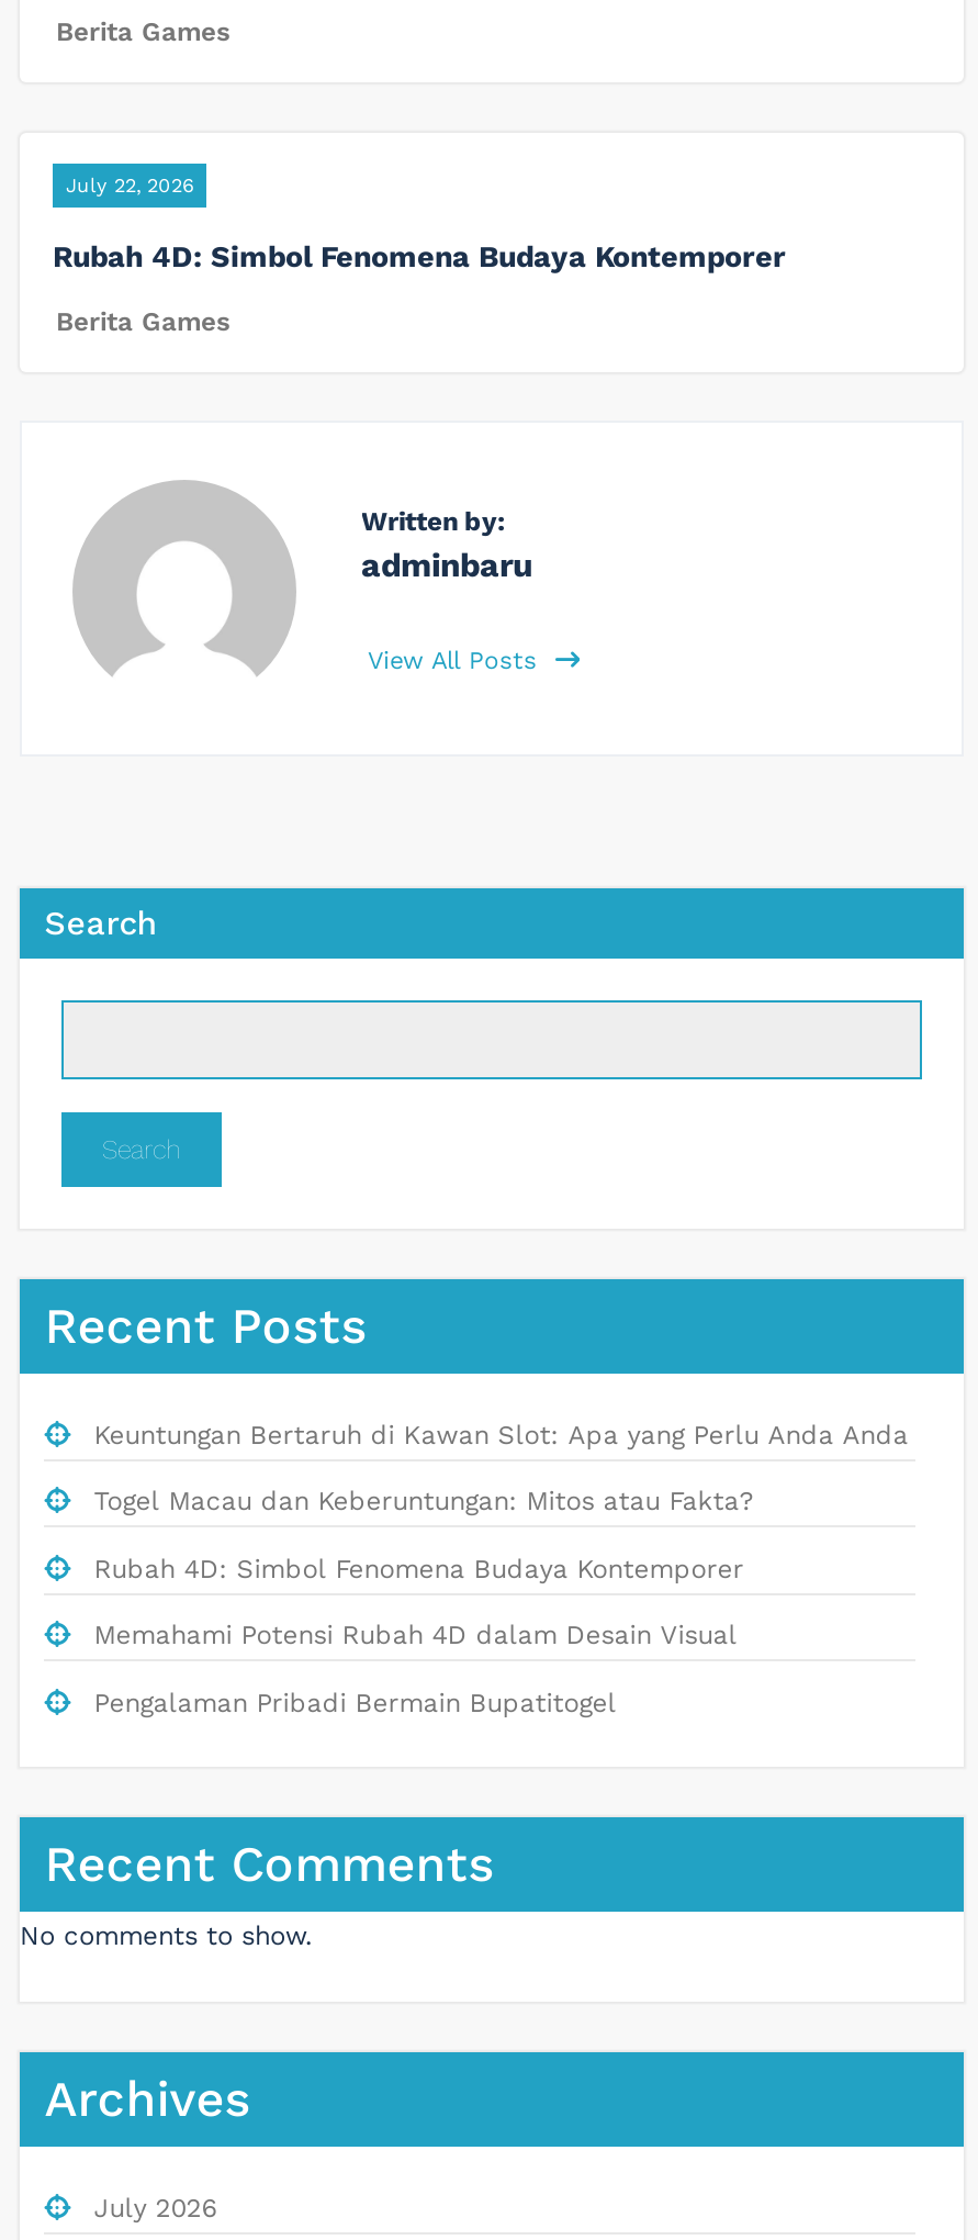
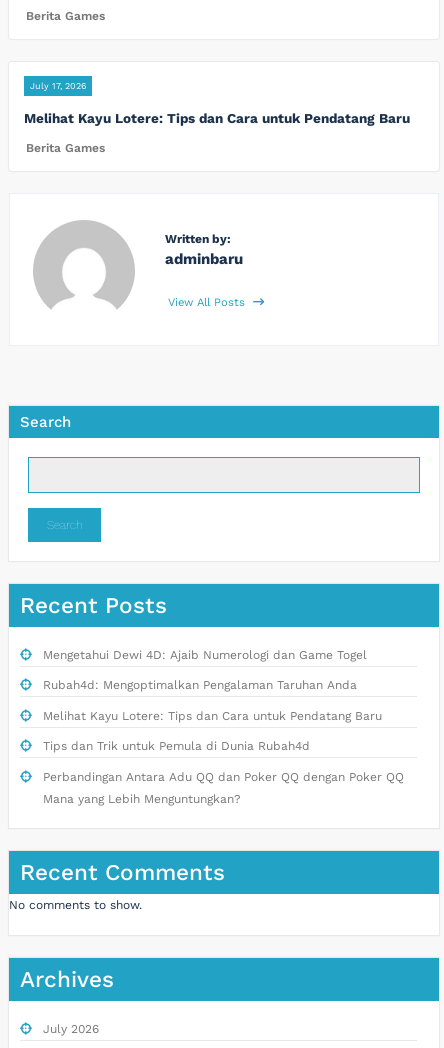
[66,174,193,196] July 22, 2026 -> [30,81,86,91] July 17, 2026
[53,238,786,273] Rubah 4D: Simbol Fenomena Budaya Kontemporer -> [24,110,410,126] Melihat Kayu Lotere: Tips dan Cara untuk Pendatang Baru
[94,1419,908,1718] Keuntungan Bertaruh di Kawan Slot: Apa yang Perlu Anda Anda | Togel Macau dan Keberuntungan: Mitos atau Fakta? | Rubah 4D: Simbol Fenomena Budaya Kontemporer | Memahami Potensi Rubah 4D dalam Desain Visual | Pengalaman Pribadi Bermain Bupatitogel -> [43,648,404,806] Mengetahui Dewi 4D: Ajaib Numerologi dan Game Togel | Rubah4d: Mengoptimalkan Pengalaman Taruhan Anda | Melihat Kayu Lotere: Tips dan Cara untuk Pendatang Baru | Tips dan Trik untuk Pemula di Dunia Rubah4d | Perbandingan Antara Adu QQ dan Poker QQ dengan Poker QQ | Mana yang Lebih Menguntungkan?

